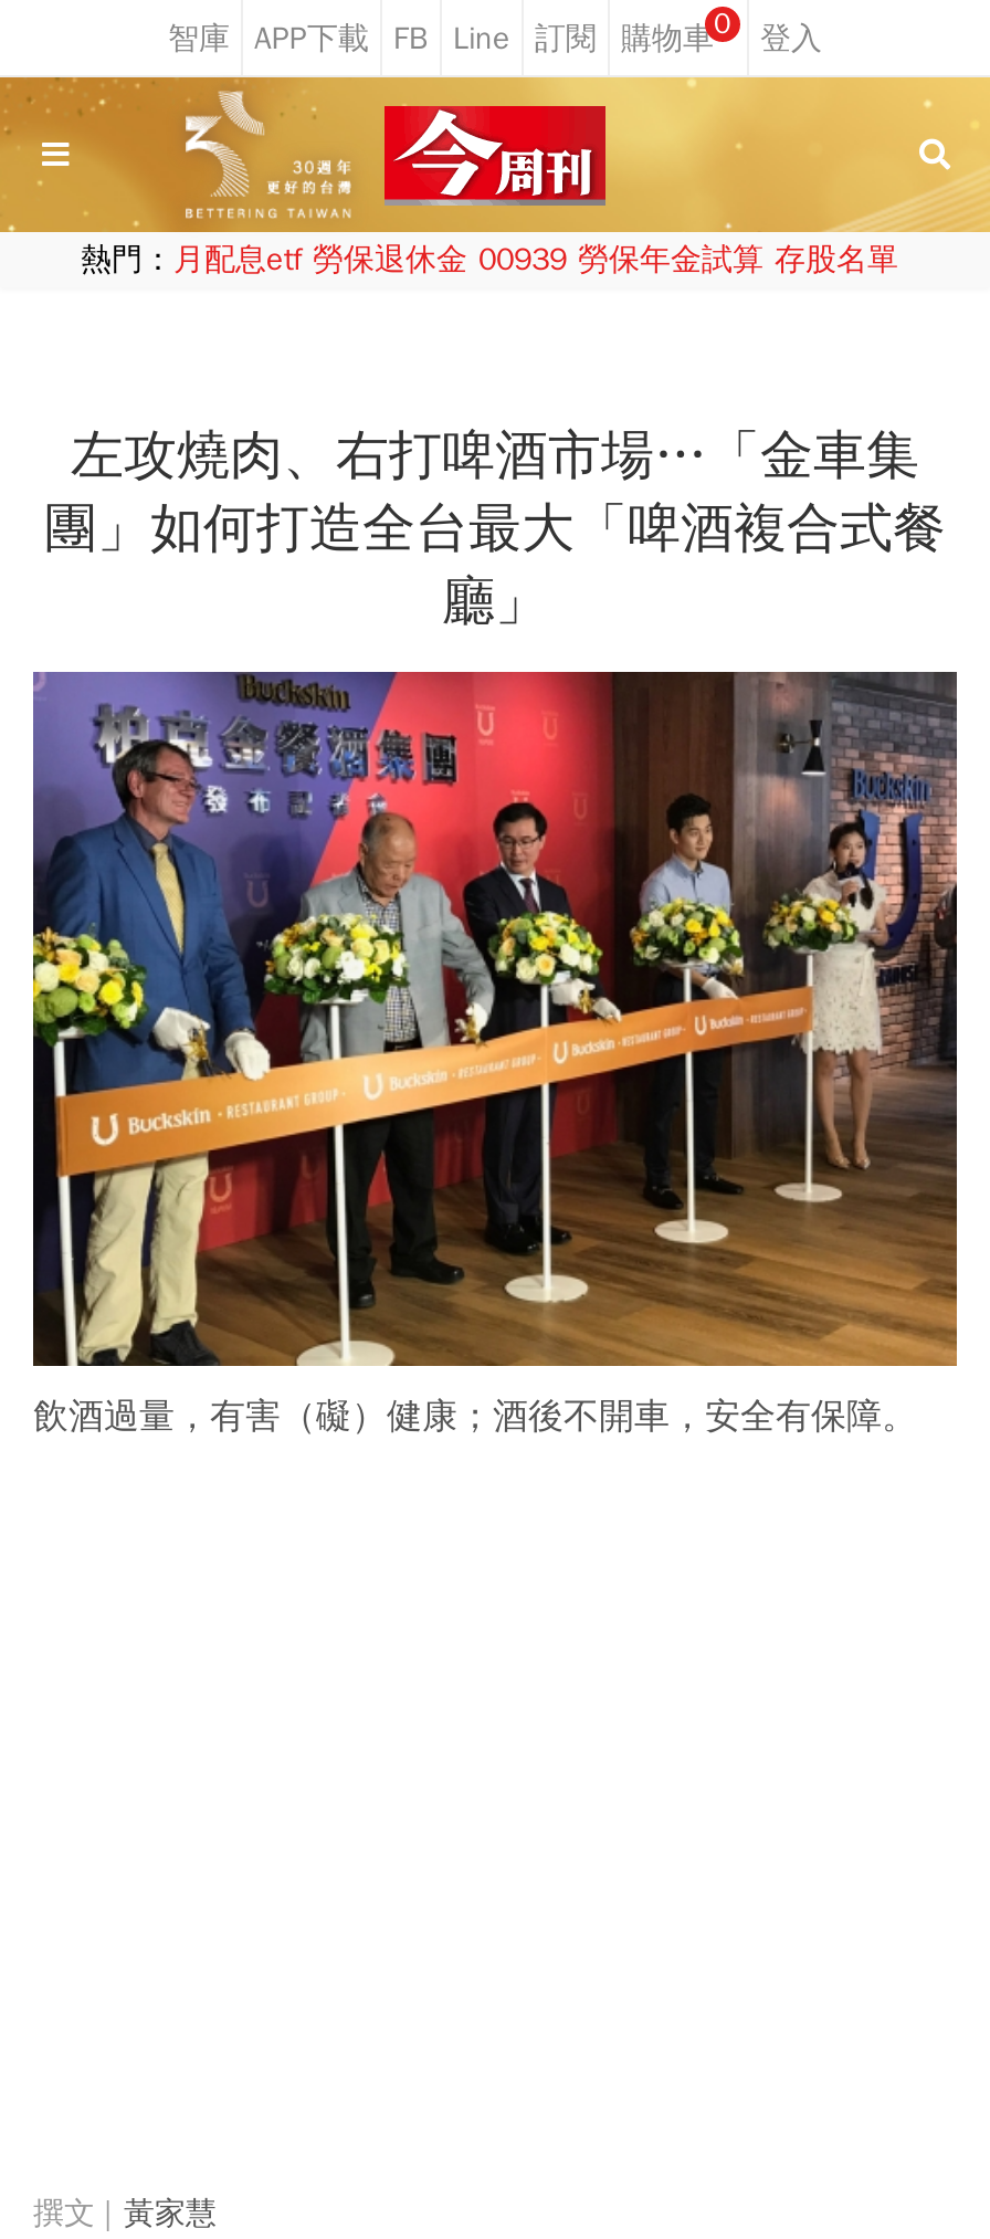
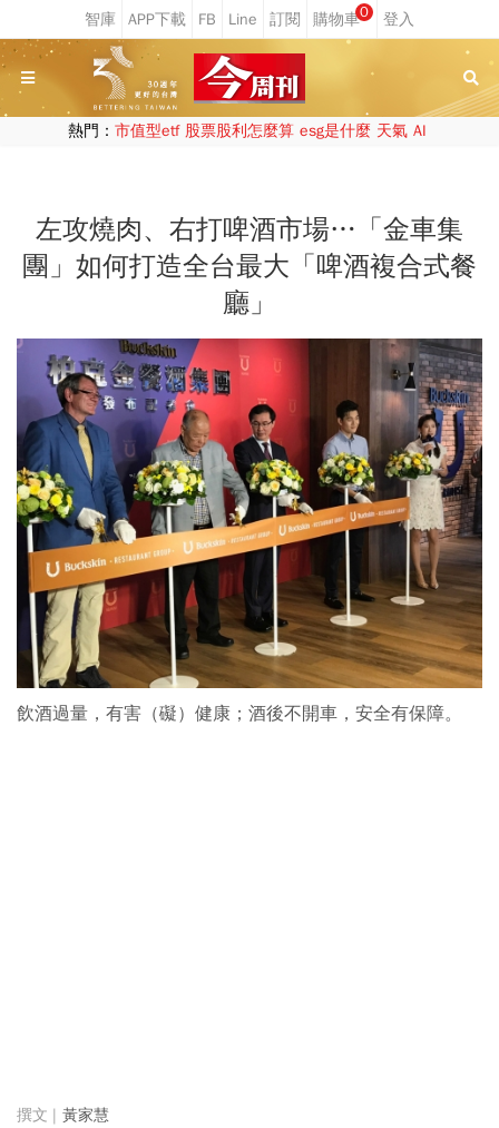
[81,241,898,278] 熱門：月配息etf 勞保退休金 00939 勞保年金試算 存股名單 -> [67,121,426,140] 熱門：市值型etf 股票股利怎麼算 esg是什麼 天氣 AI

